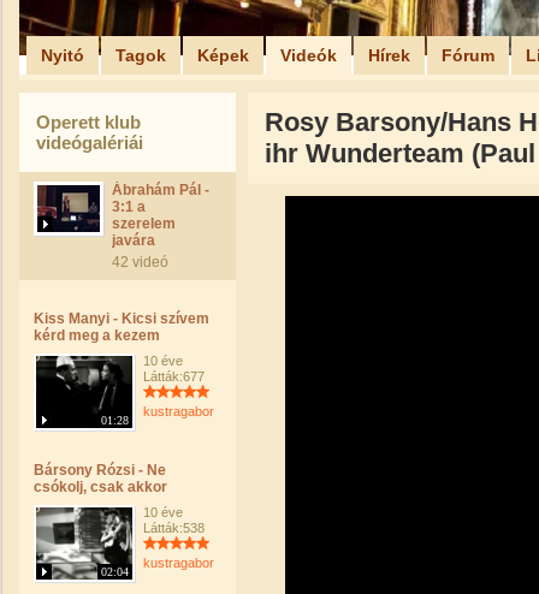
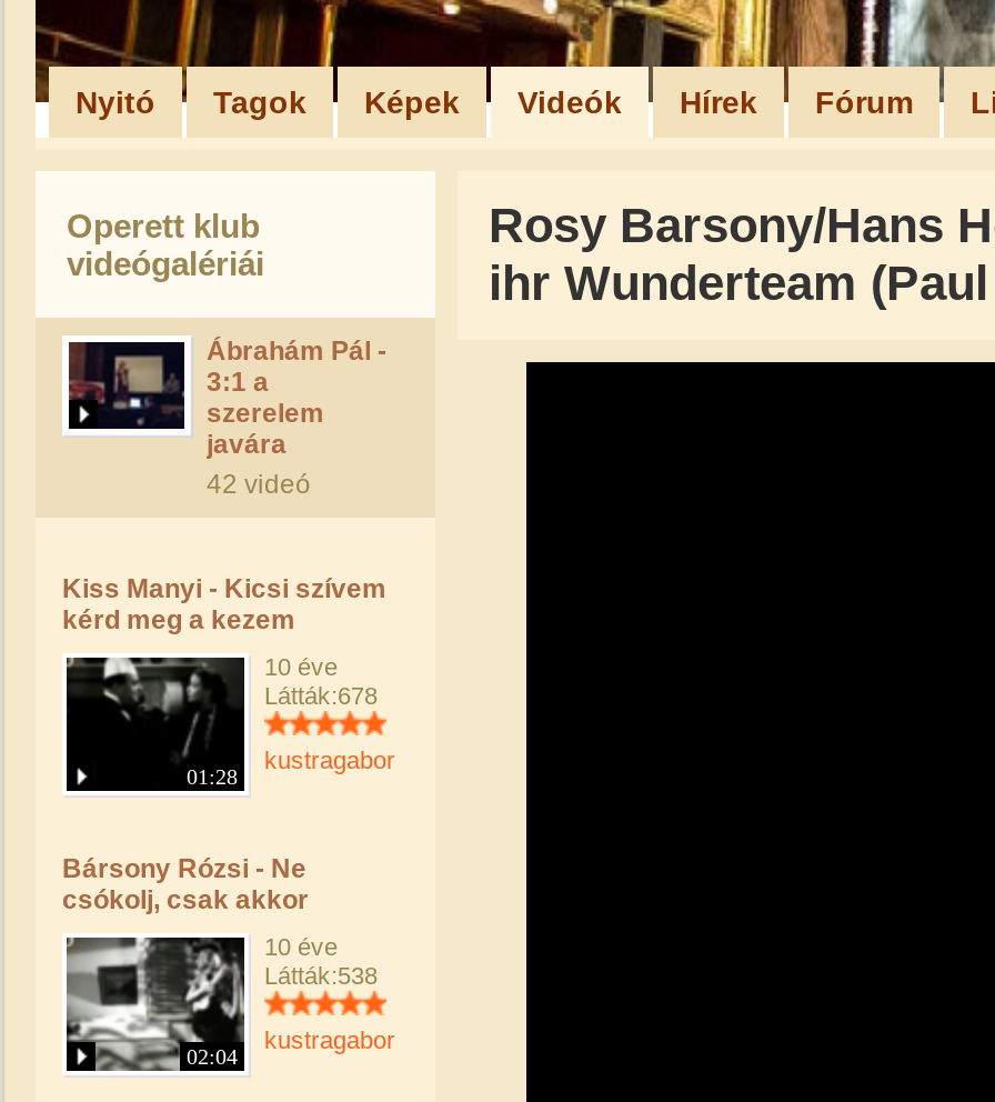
[143,369,205,384] Látták:677 -> [264,682,378,709] Látták:678

